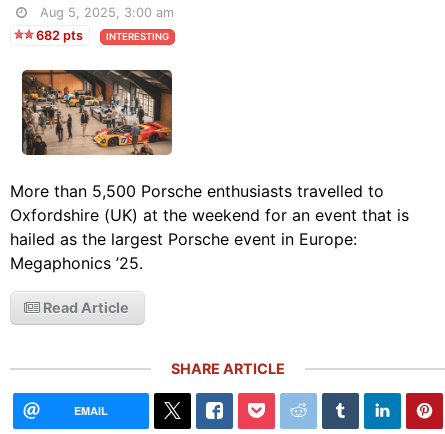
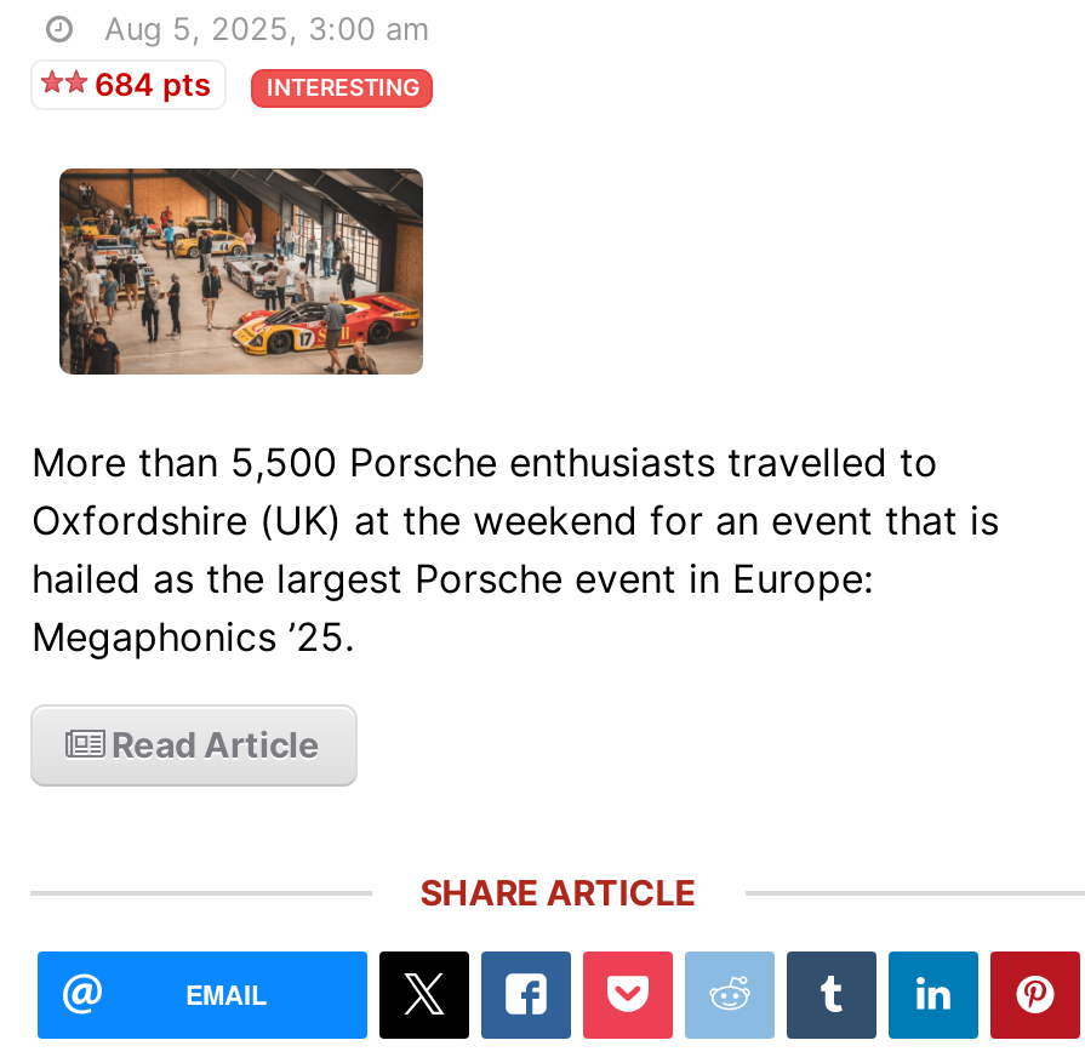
[36,28,83,43] 682 pts -> [94,67,211,104] 684 pts

